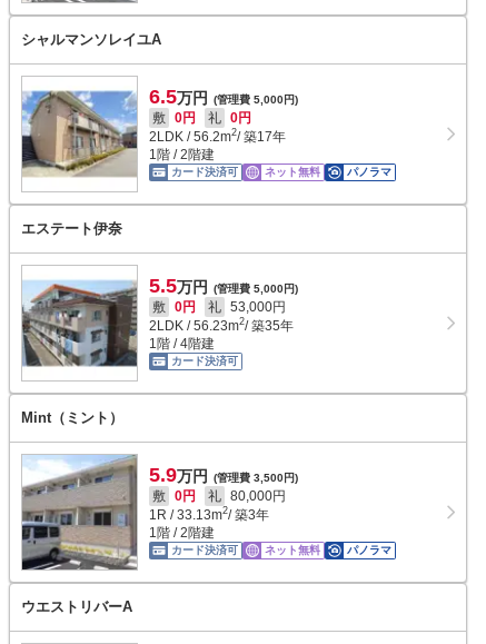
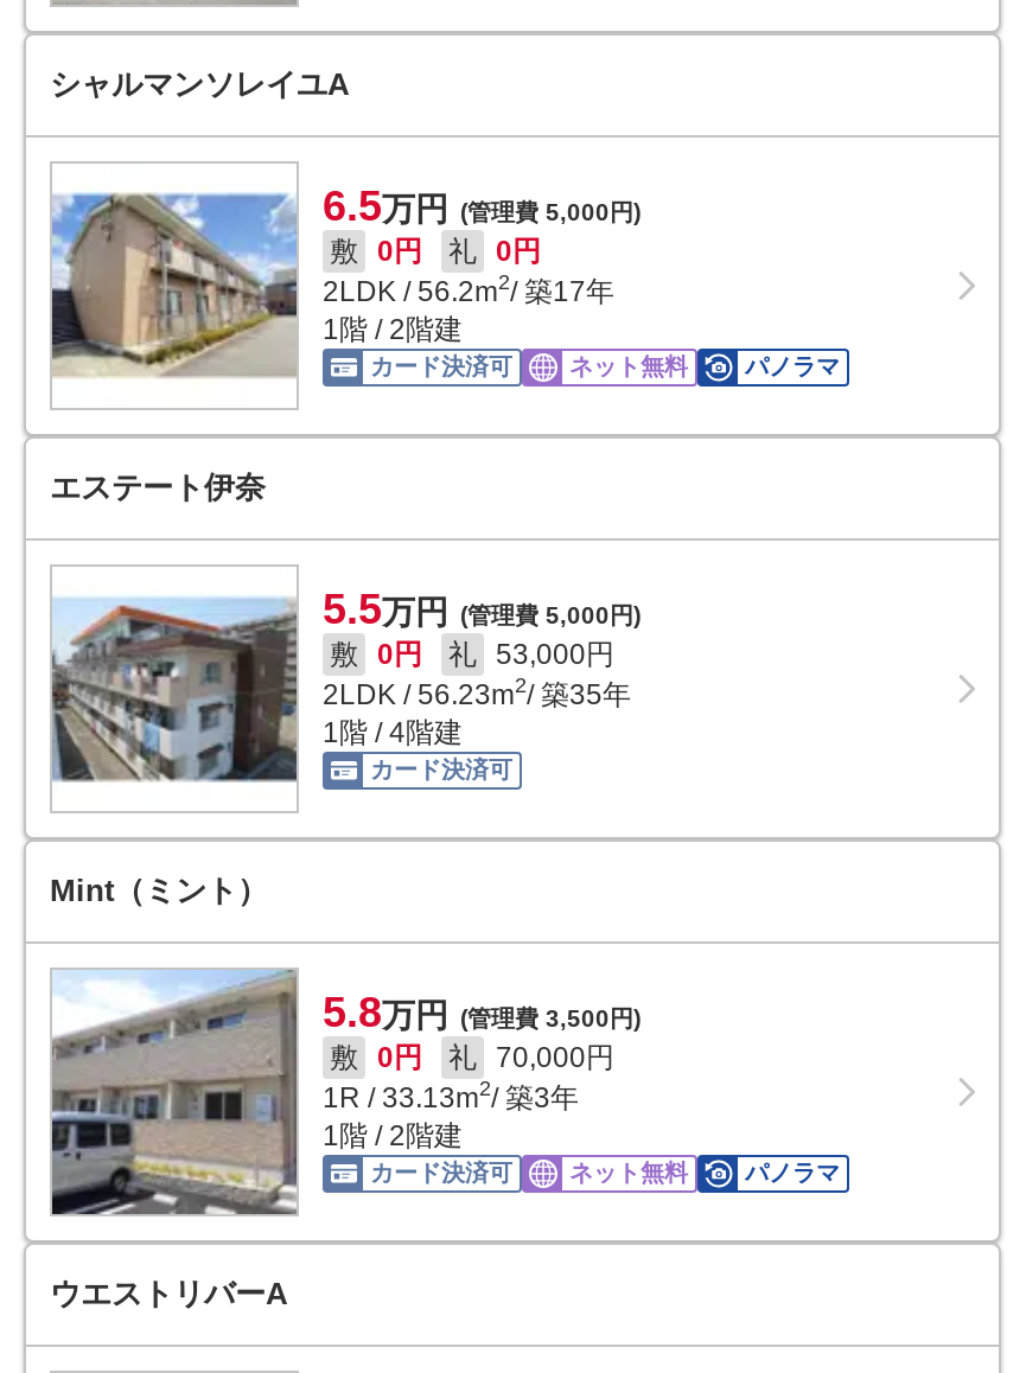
[149,464,298,486] 5.9万円 (管理費 3,500円) -> [323,989,641,1036] 5.8万円 (管理費 3,500円)
[152,488,286,504] 敷 0円 礼 80,000円 -> [330,1041,614,1074] 敷 0円 礼 70,000円

